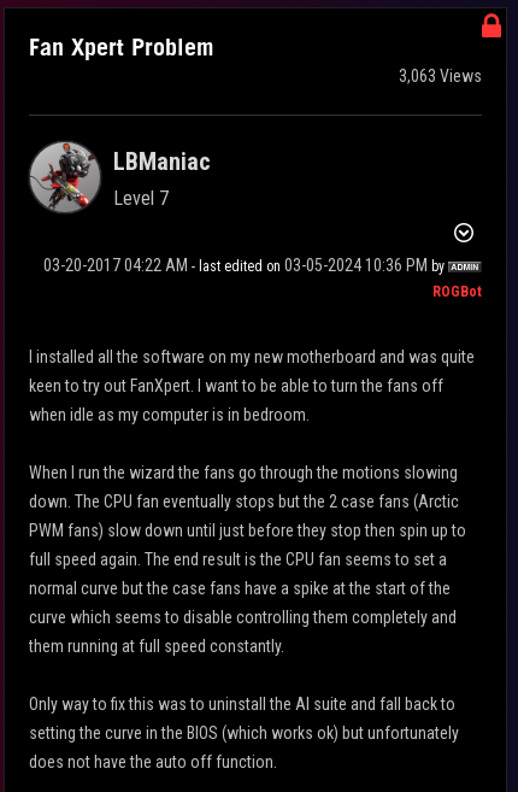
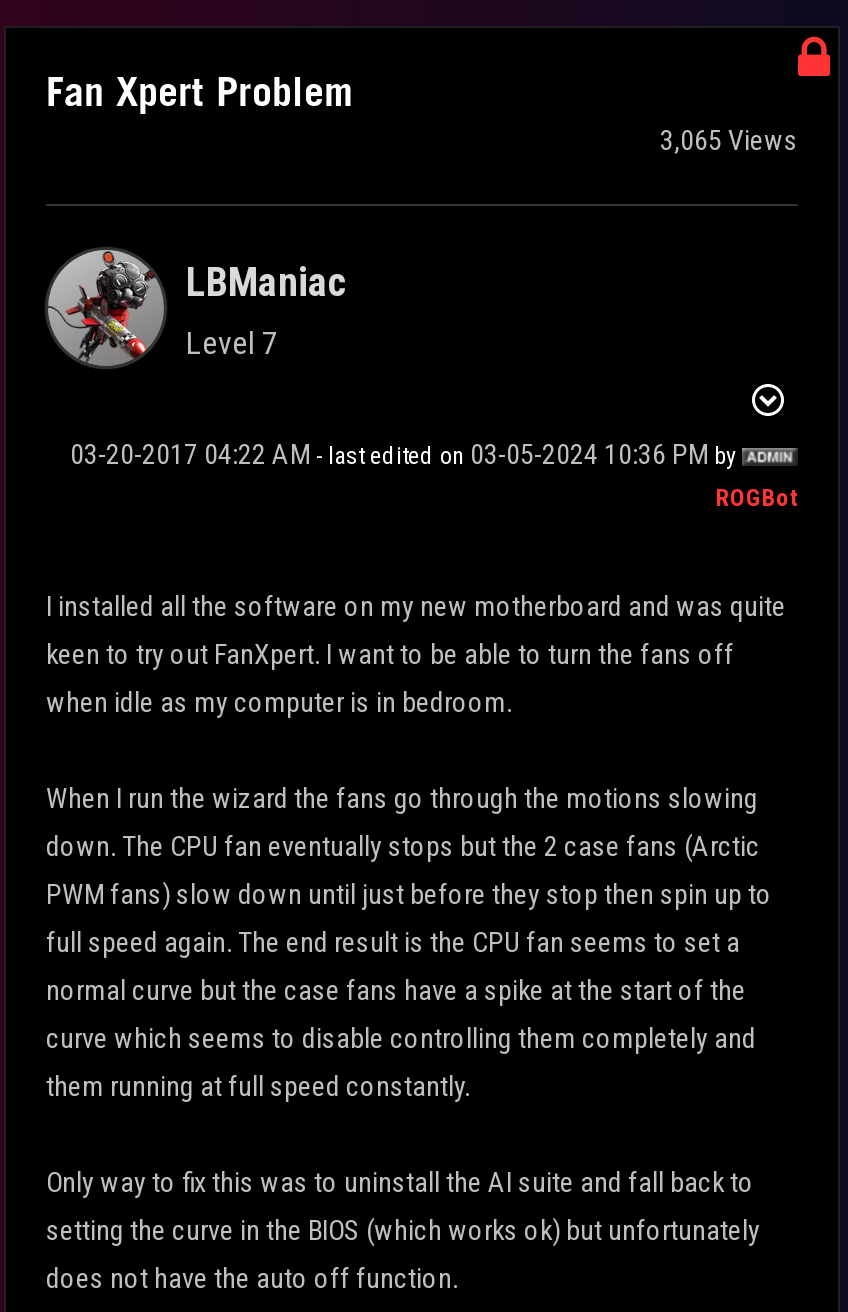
[399,66,482,86] 3,063 Views -> [660,124,798,156] 3,065 Views

